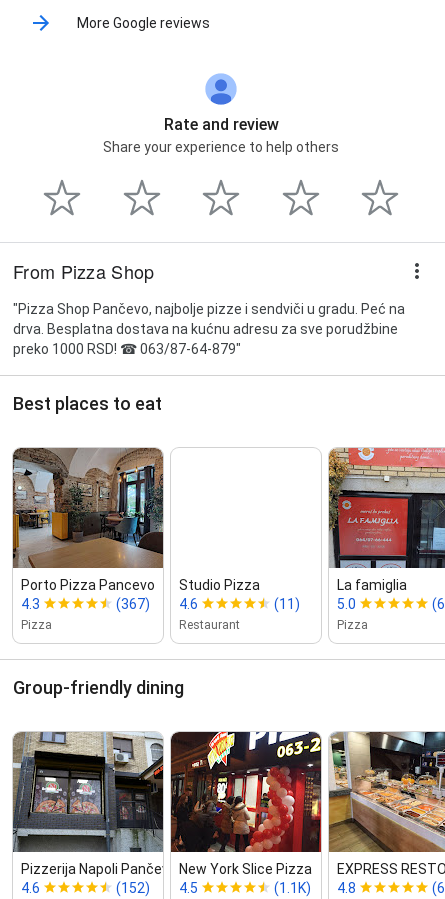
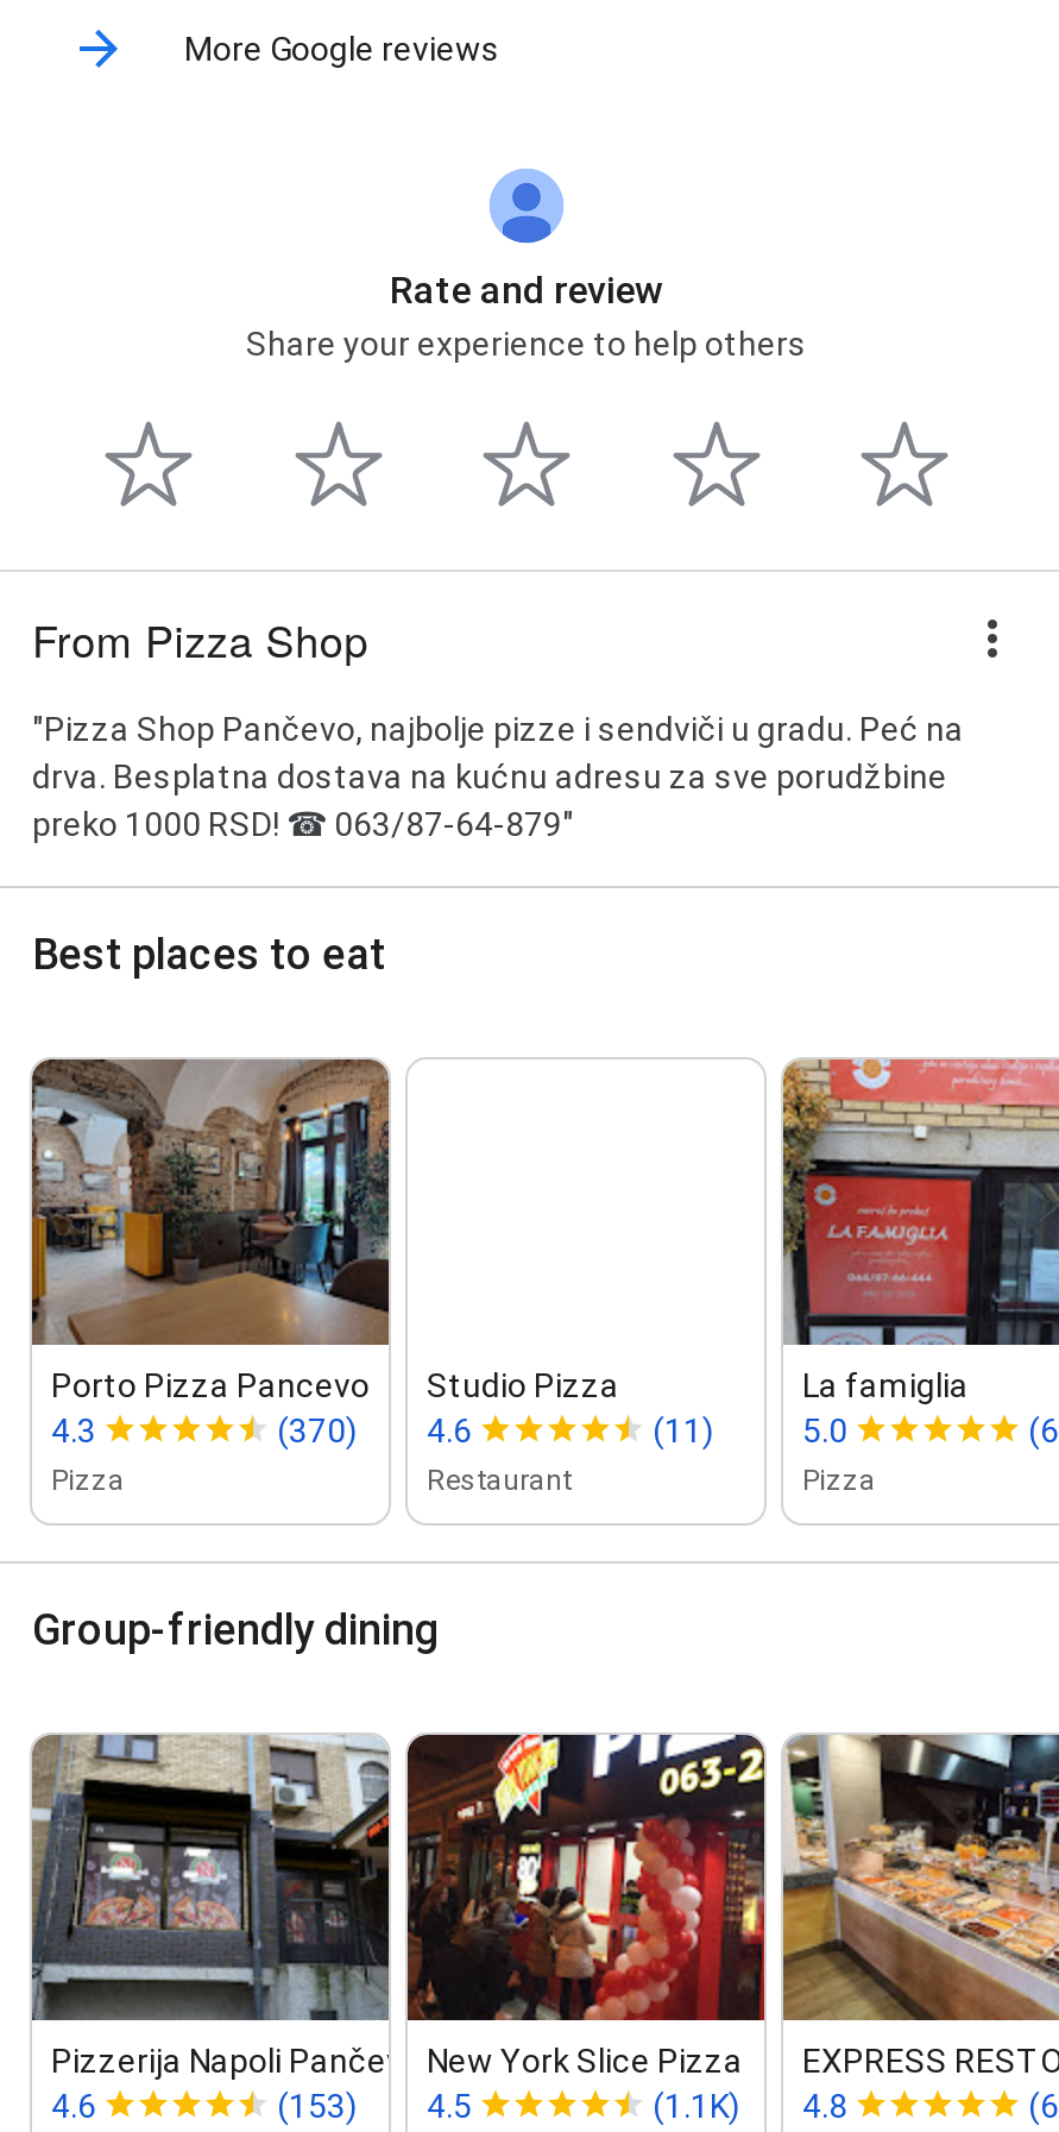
[116,596,198,612] (367) 4.6 -> [277,1411,472,1449] (370) 4.6
[116,880,198,896] (152) 4.5 -> [277,2086,472,2124] (153) 4.5

